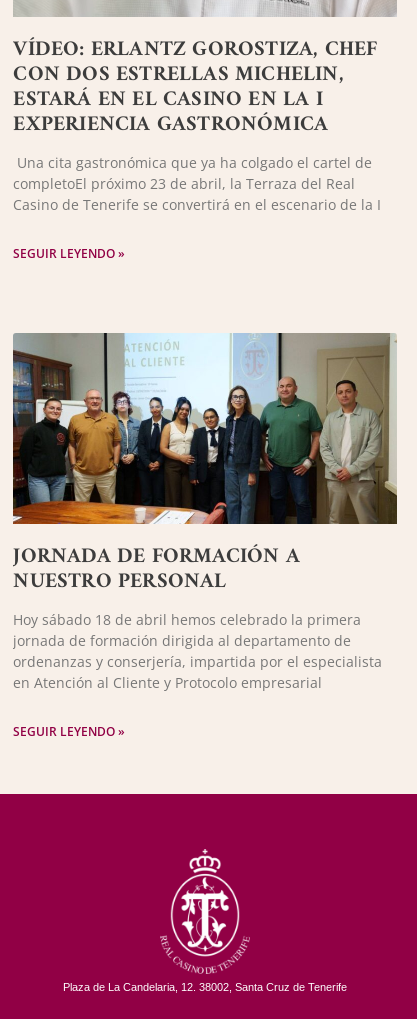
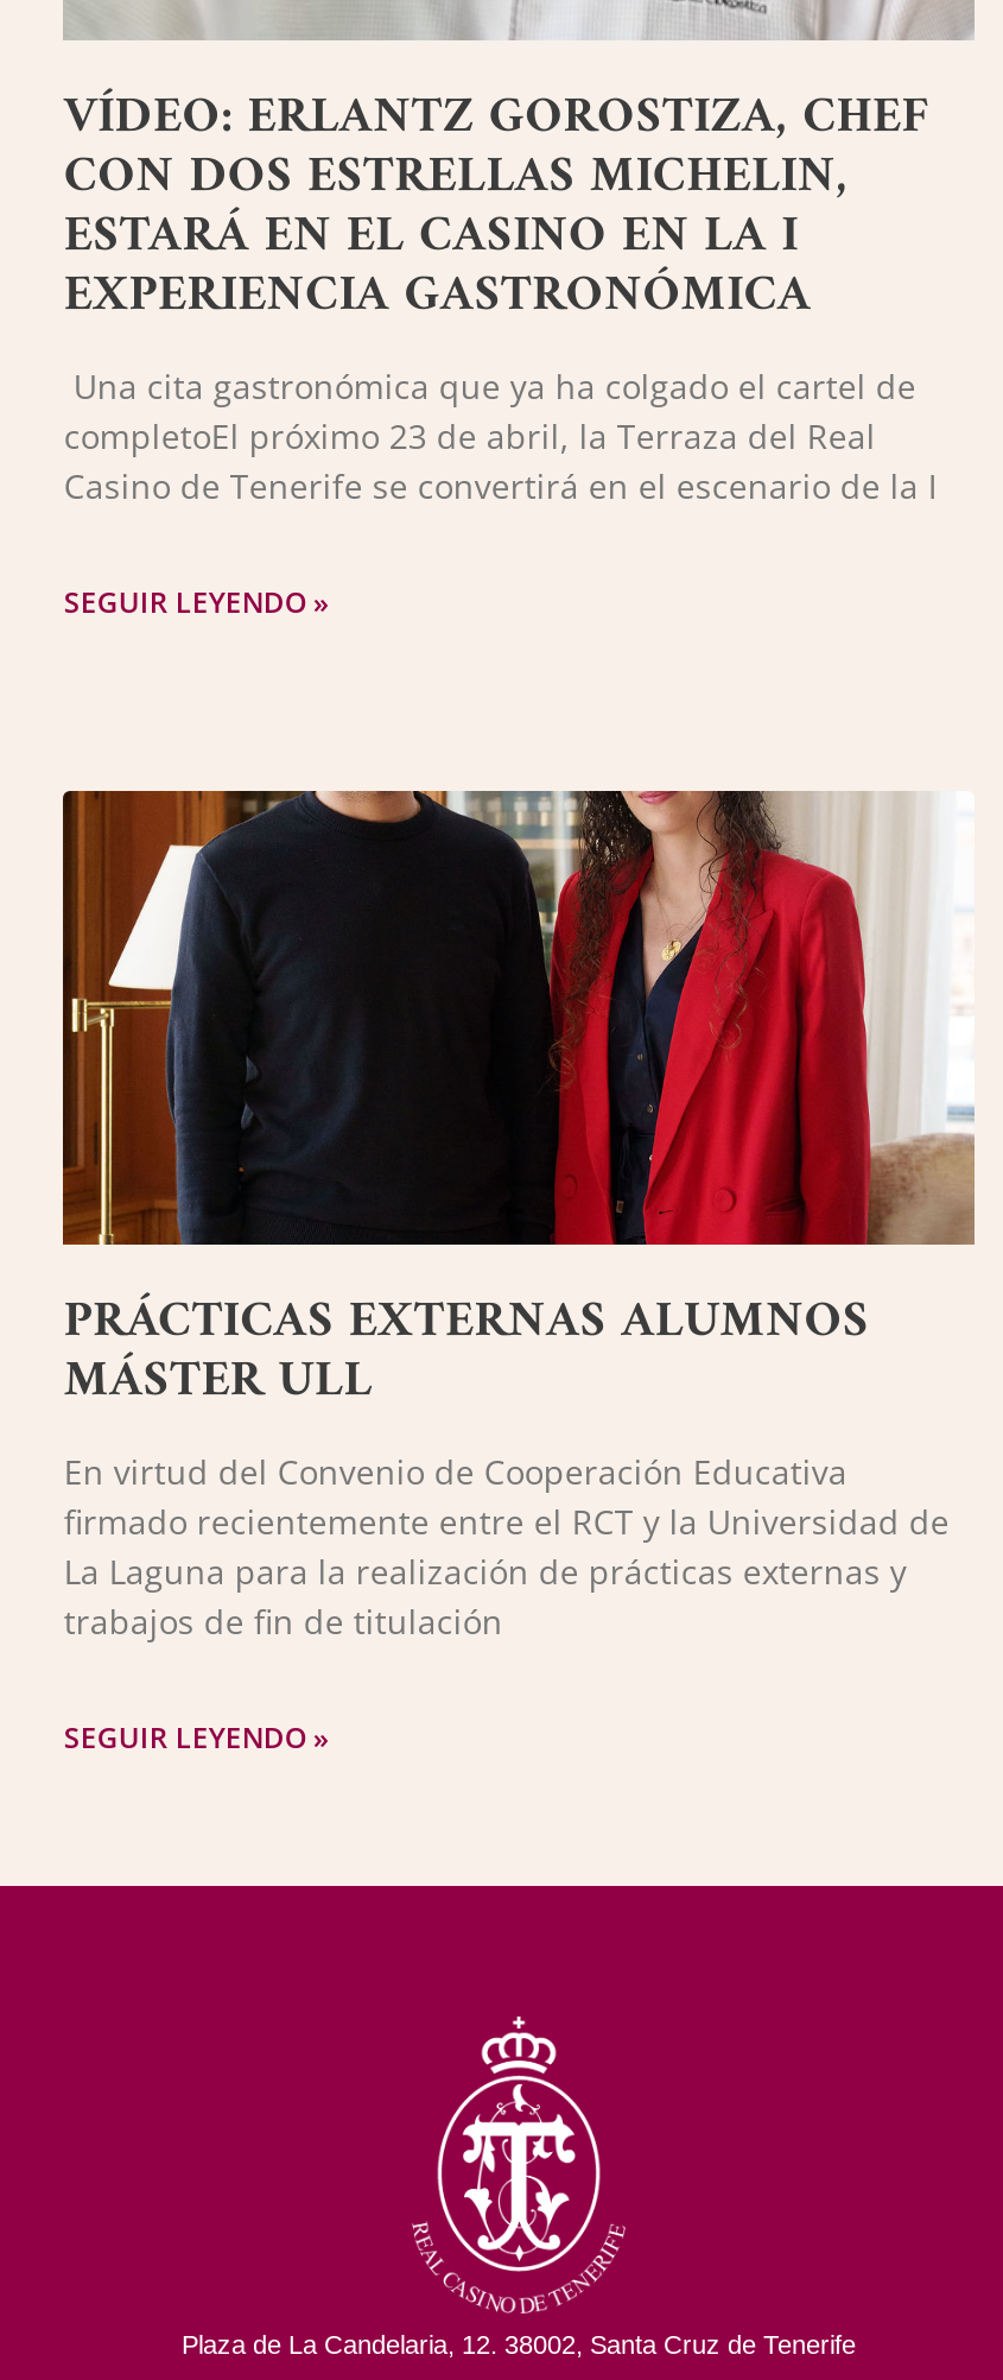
[12,332,397,692] [image] | JORNADA DE FORMACIÓN A | NUESTRO PERSONAL | Hoy sábado 18 de abril hemos celebrado la primera | jornada de formación dirigida al departamento de | ordenanzas y conserjería, impartida por el especialista | en Atención al Cliente y Protocolo empresarial -> [61,789,975,1644] [image] | PRÁCTICAS EXTERNAS ALUMNOS | MÁSTER ULL | En virtud del Convenio de Cooperación Educativa | firmado recientemente entre el RCT y la Universidad de | La Laguna para la realización de prácticas externas y | trabajos de fin de titulación

